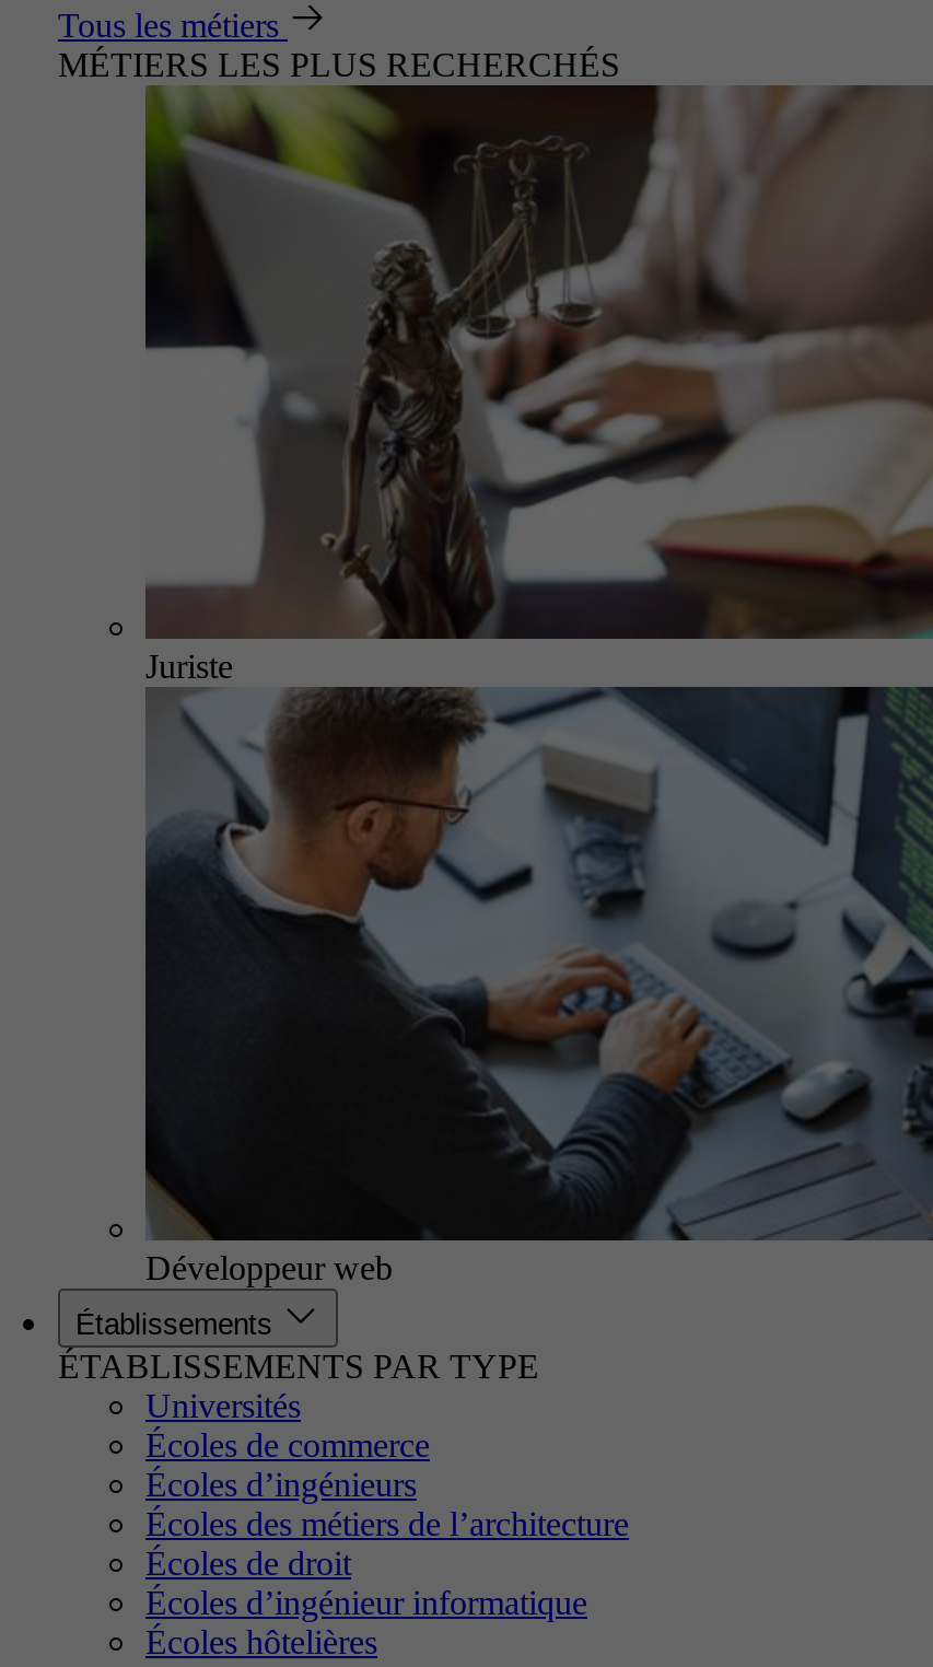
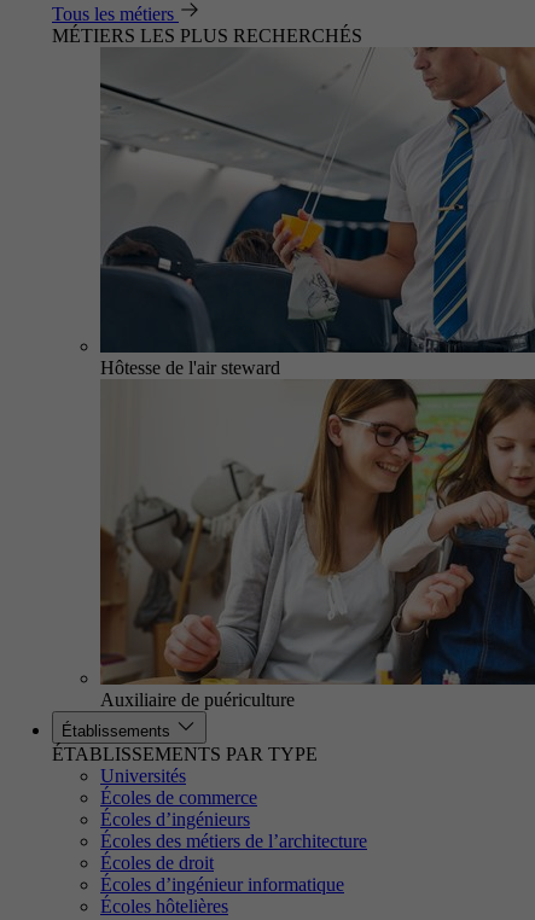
[143,83,926,685] [image] | Juriste -> [99,47,531,378] [image] | Hôtesse de l'air steward
[143,685,926,1286] [image] | Développeur web -> [99,378,531,710] [image] | Auxiliaire de puériculture

